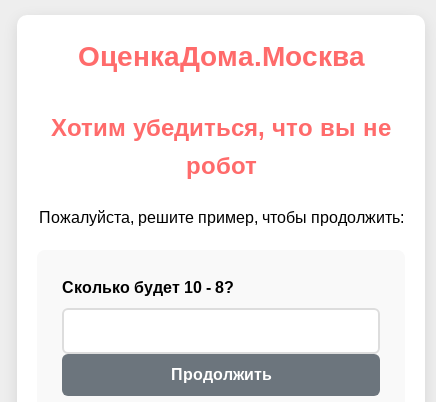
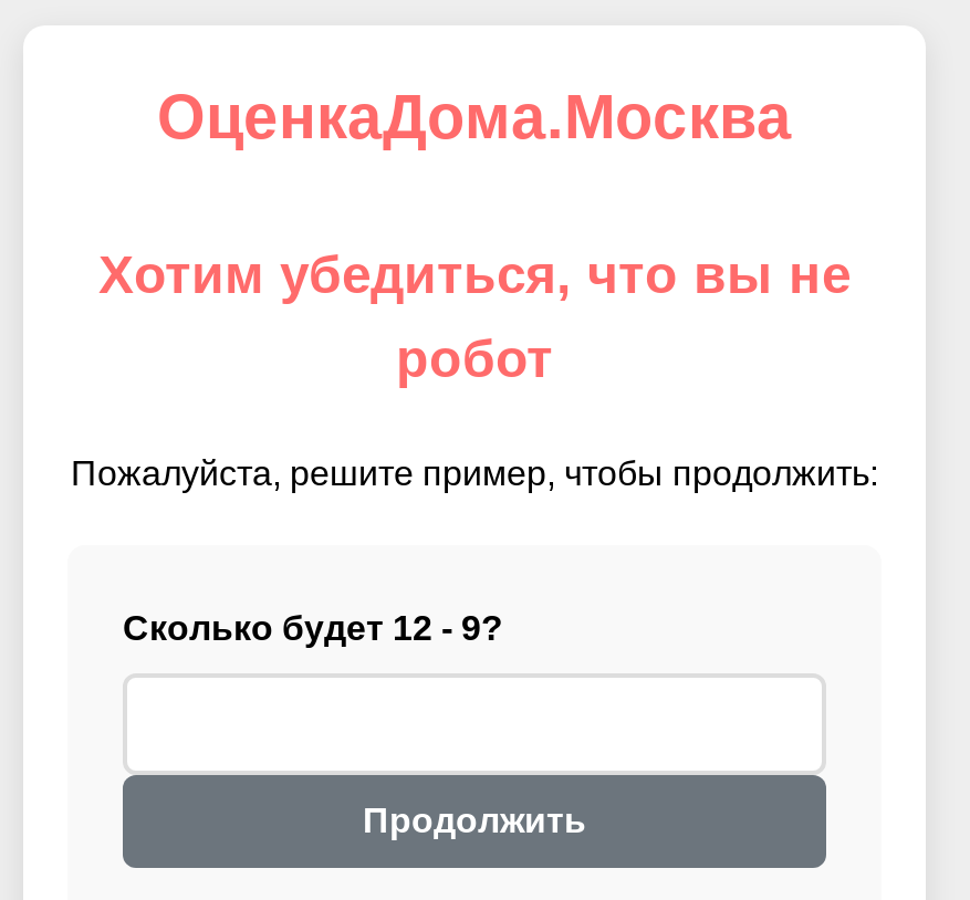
[62,279,234,296] Сколько будет 10 - 8? -> [123,609,503,647] Сколько будет 12 - 9?

